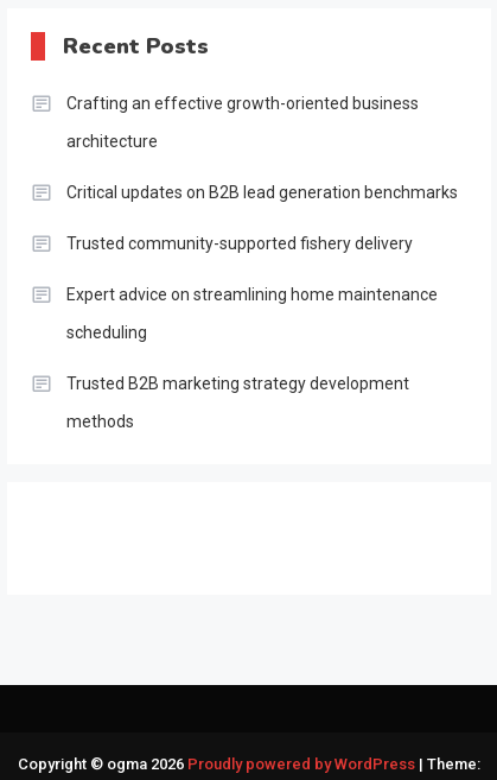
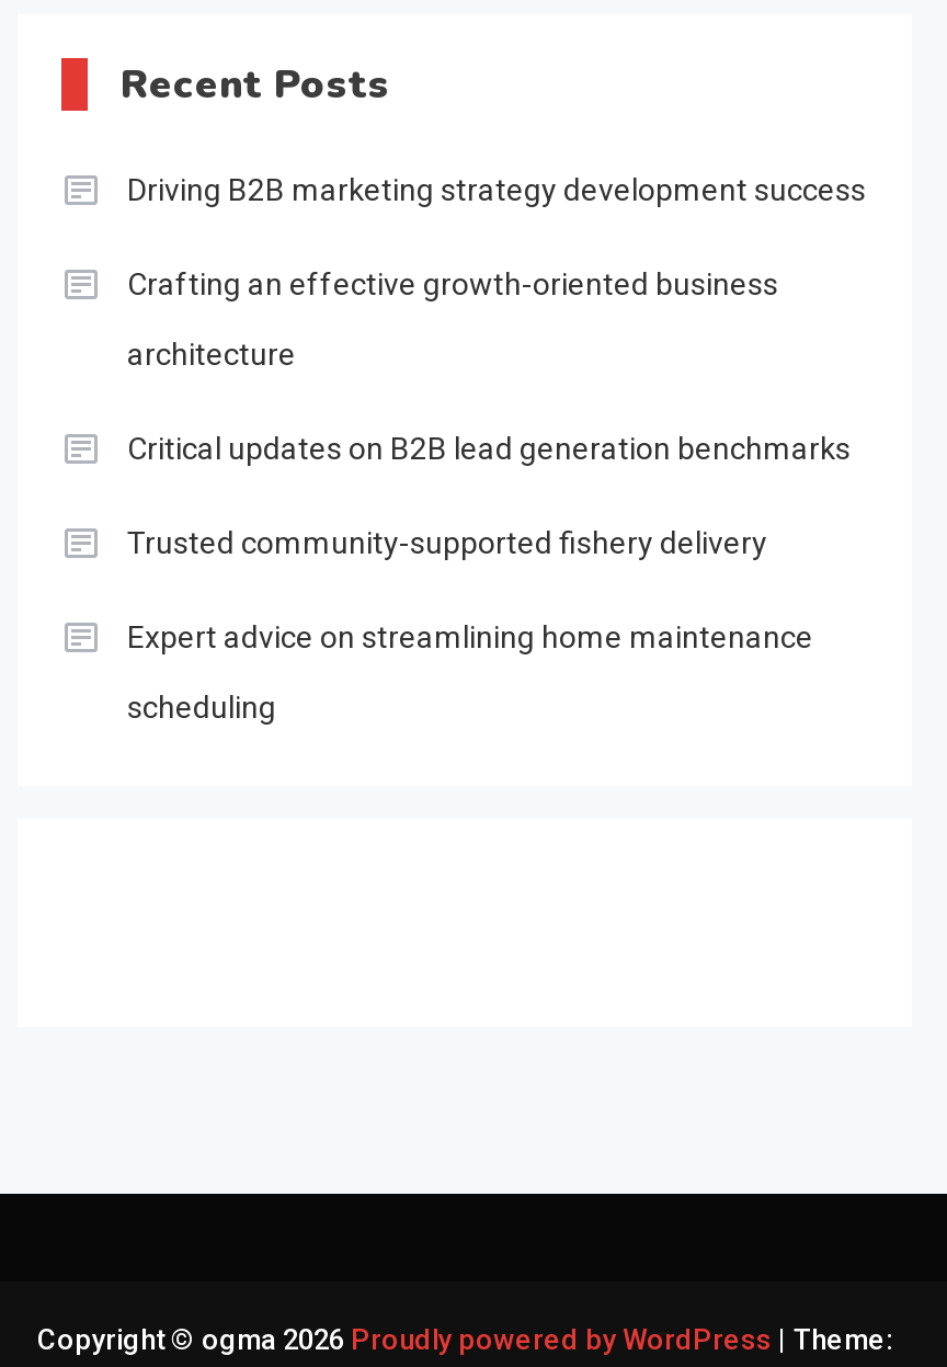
none -> [127,173,866,208] Driving B2B marketing strategy development success
moved [66,94,458,342] -> [127,267,851,725]: Crafting an effective growth-oriented business | architecture | Critical updates on B2B lead generation benchmarks | Trusted community-supported fishery delivery | Expert advice on streamlining home maintenance | scheduling
[66,374,409,431] Trusted B2B marketing strategy development | methods -> none

